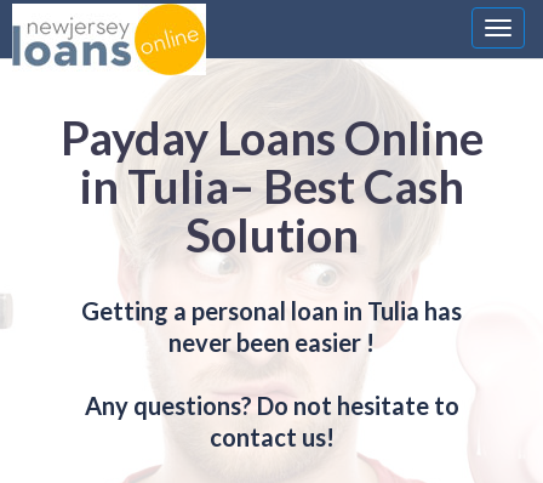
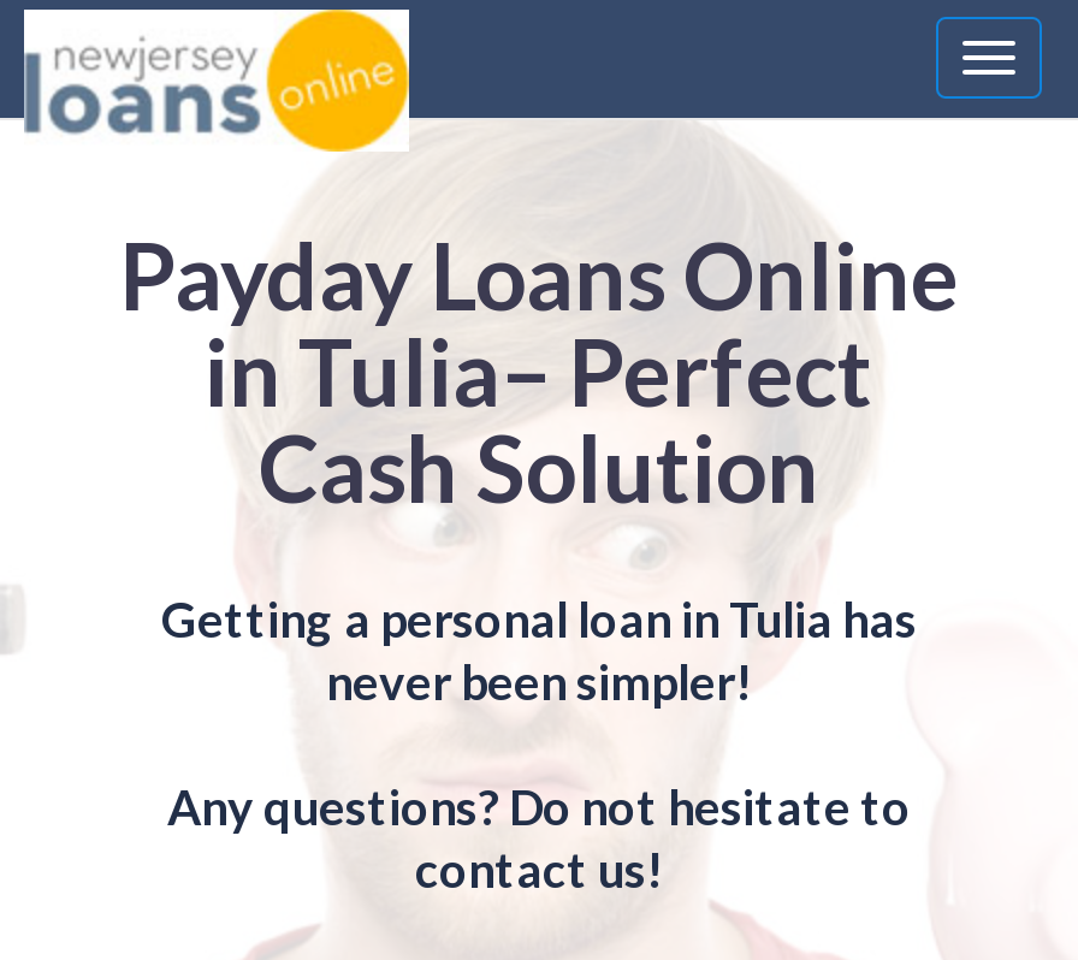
[79,158,464,262] in Tulia– Best Cash | Solution -> [205,315,873,522] in Tulia– Perfect | Cash Solution
[168,328,375,357] never been easier ! -> [326,652,752,710] never been simpler!

